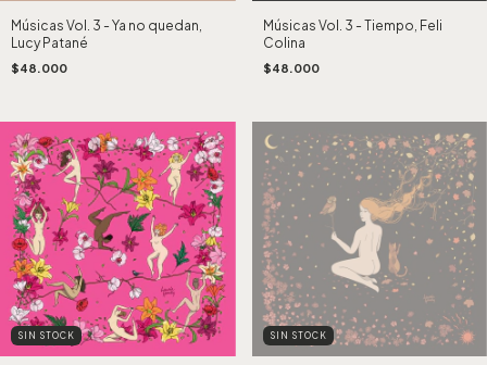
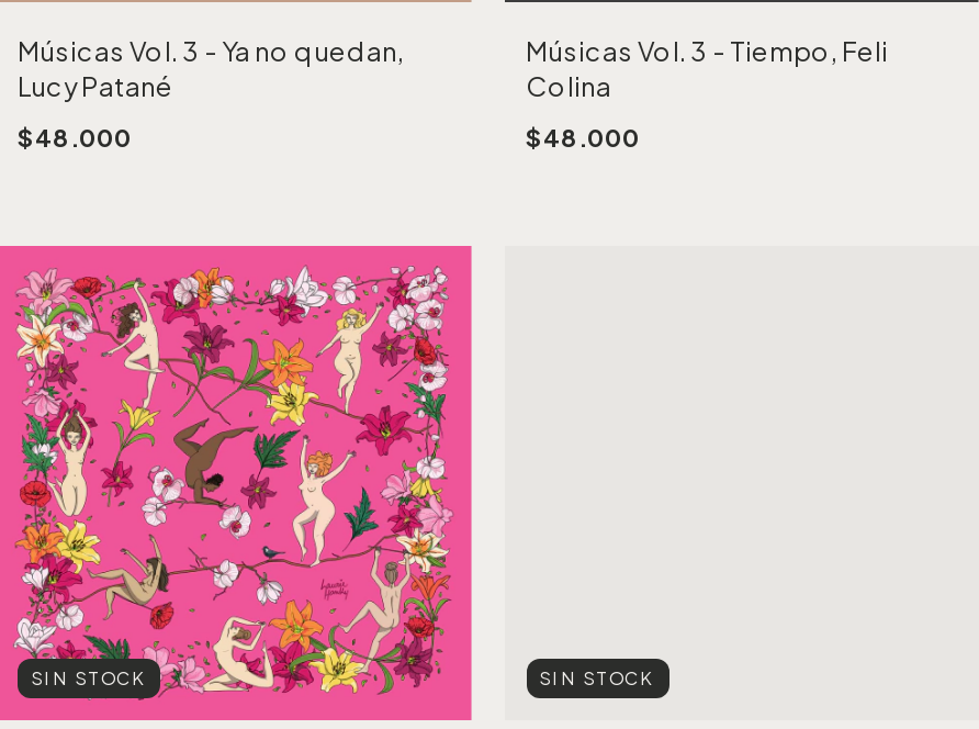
[252,122,484,356] [image] -> none

